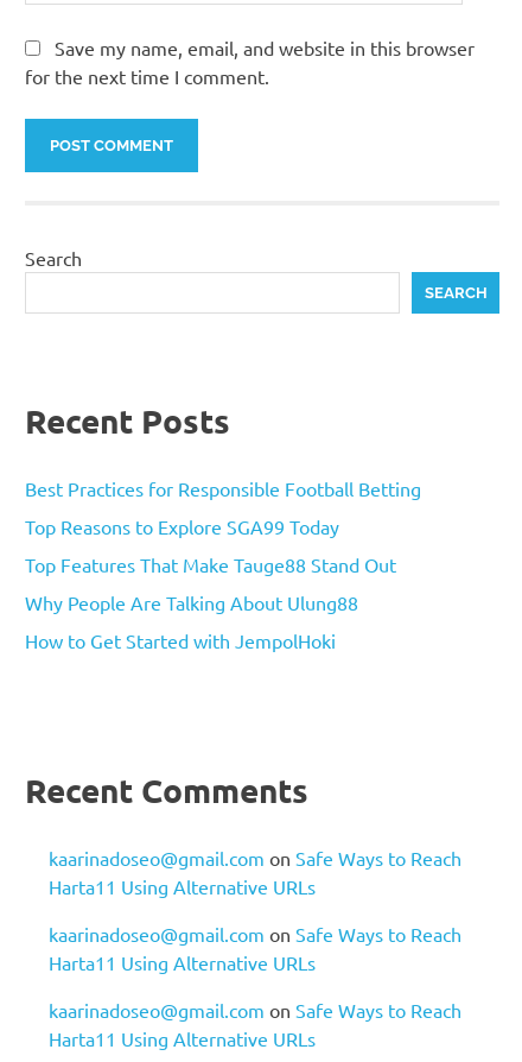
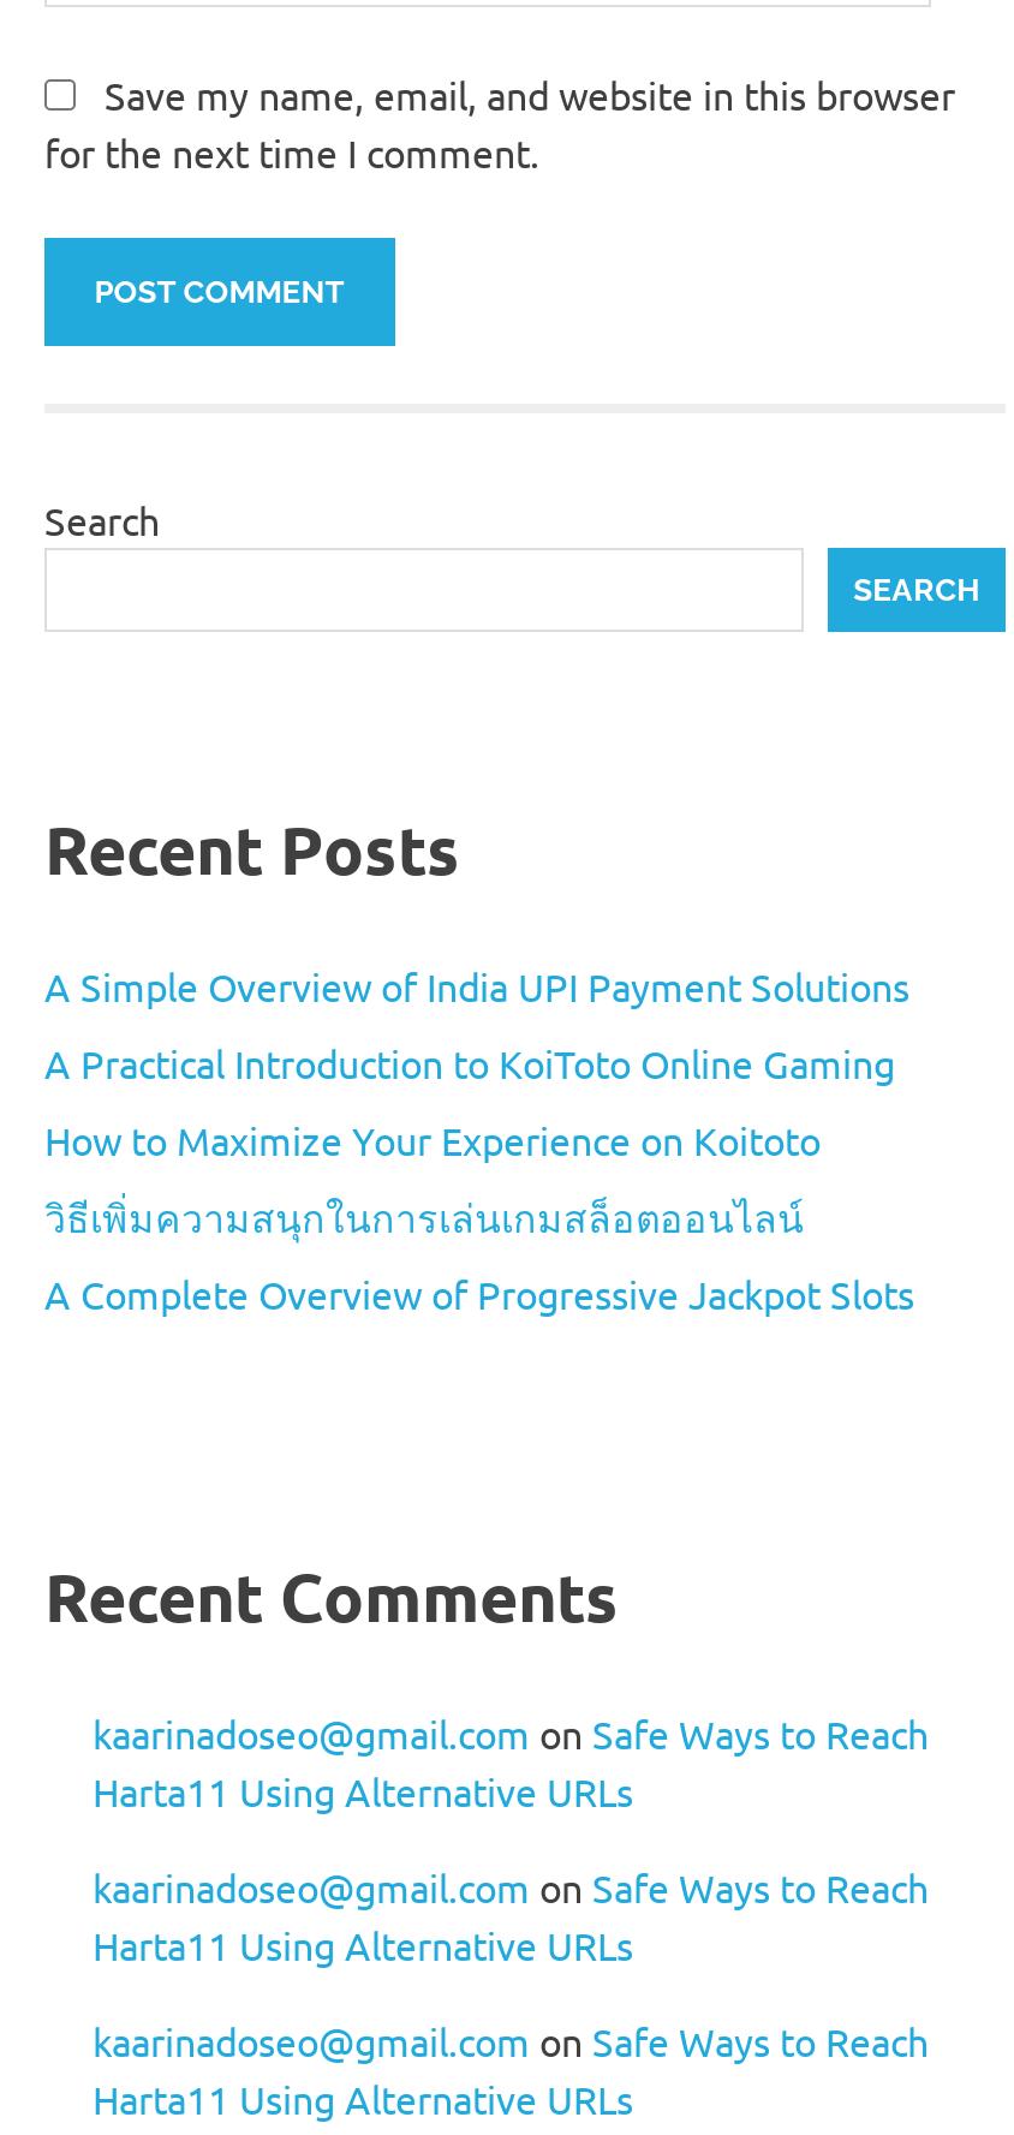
[25,477,421,500] Best Practices for Responsible Football Betting -> [44,962,909,1010] A Simple Overview of India UPI Payment Solutions
[25,515,339,538] Top Reasons to Explore SGA99 Today -> [44,1039,895,1087] A Practical Introduction to KoiToto Online Gaming
[25,553,396,576] Top Features That Make Tauge88 Stand Out -> [44,1115,821,1163] How to Maximize Your Experience on Koitoto
[25,591,358,614] Why People Are Talking About Ulung88 -> [44,1192,804,1240] วิธีเพิ่มความสนุกในการเล่นเกมสล็อตออนไลน์
[25,629,336,652] How to Get Started with JempolHoki -> [44,1269,914,1317] A Complete Overview of Progressive Jackpot Slots

